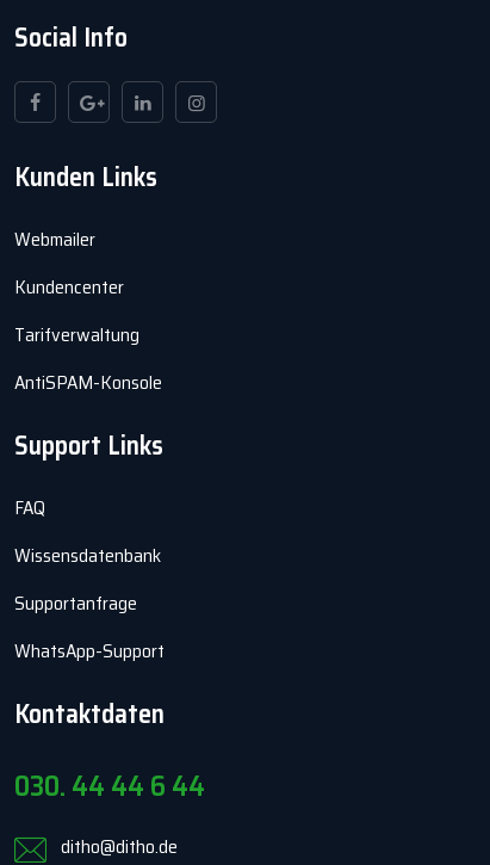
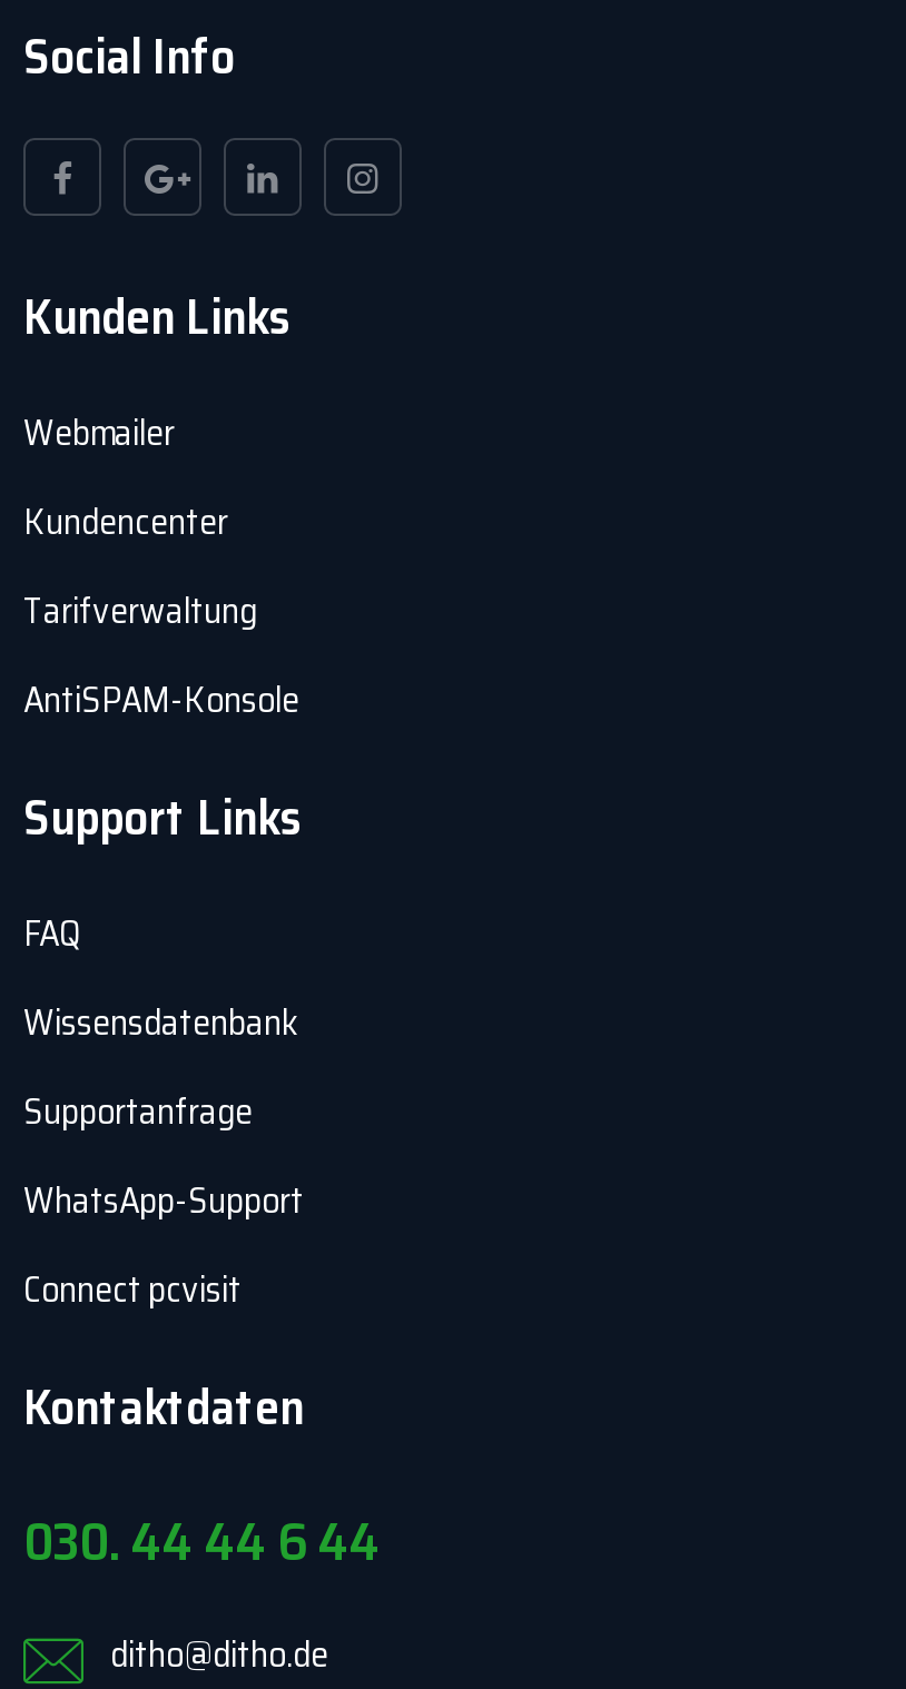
none -> [23,1262,242,1317] Connect pcvisit

